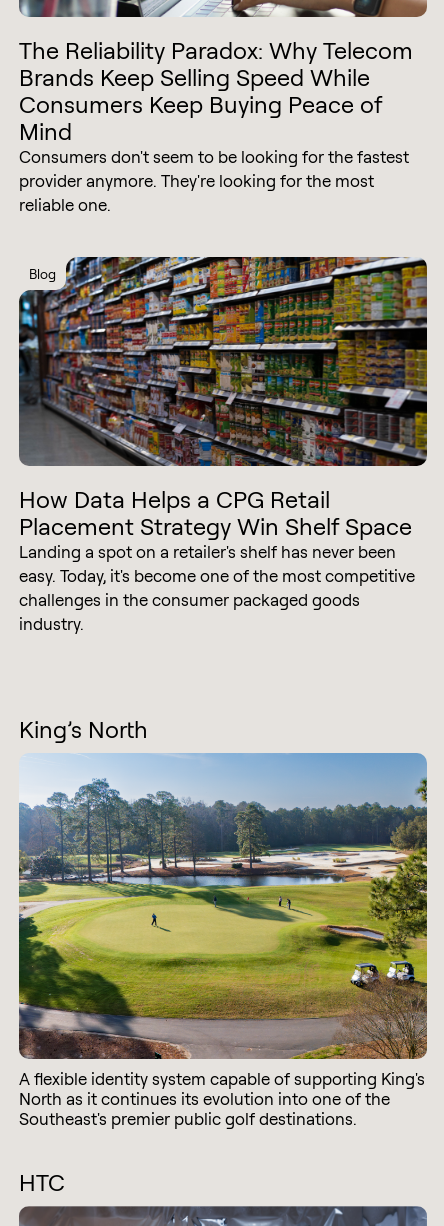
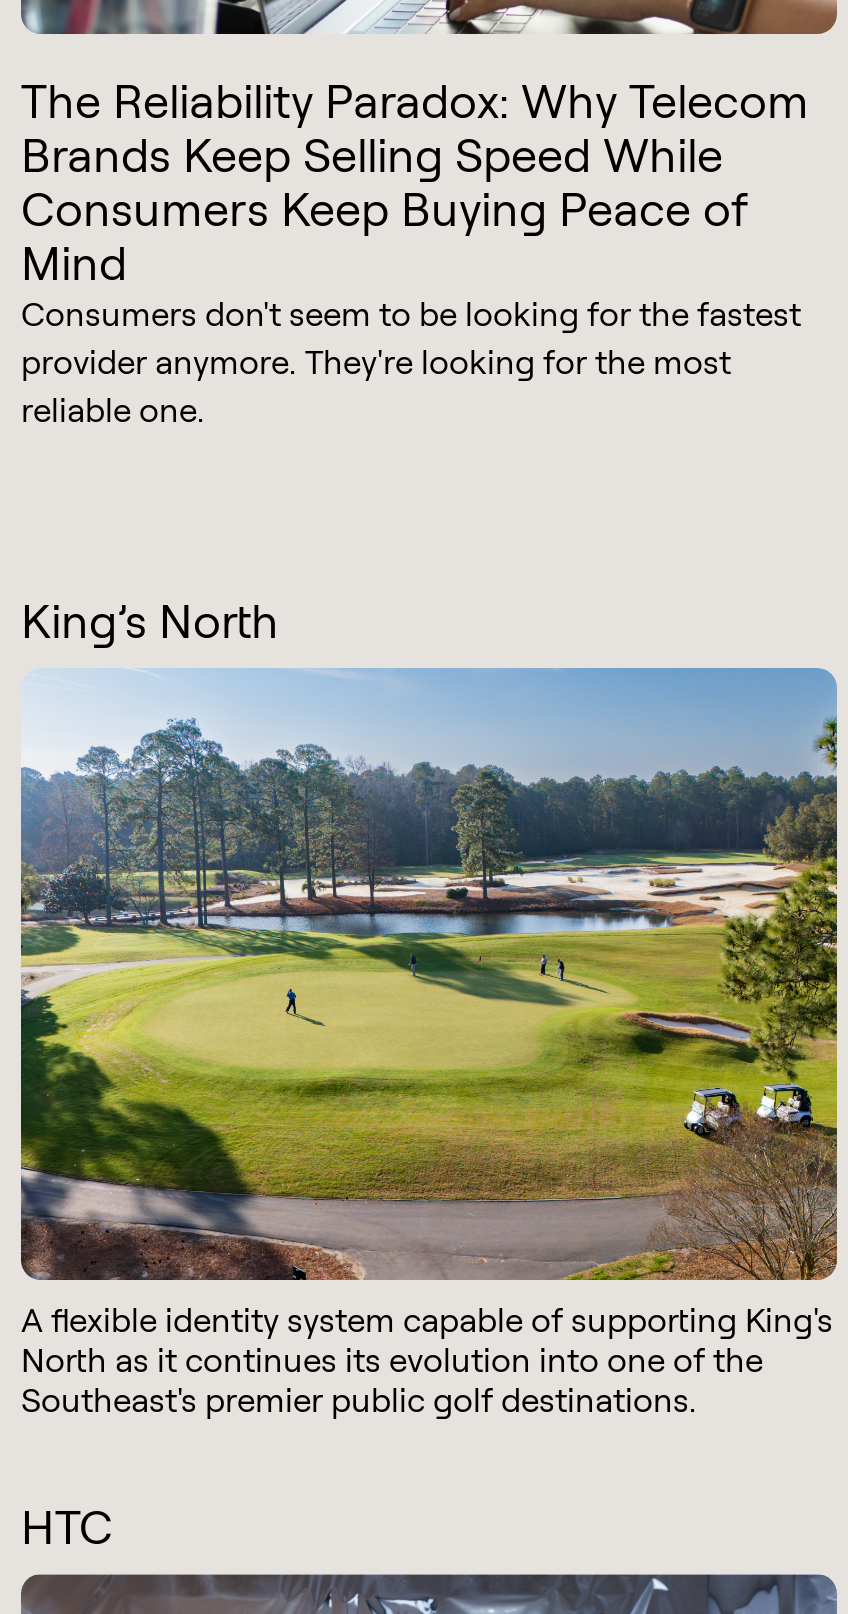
[18,256,428,467] [image] | Blog -> none
[19,484,415,634] How Data Helps a CPG Retail | Placement Strategy Win Shelf Space | Landing a spot on a retailer's shelf has never been | easy. Today, it's become one of the most competitive | challenges in the consumer packaged goods | industry. -> none

